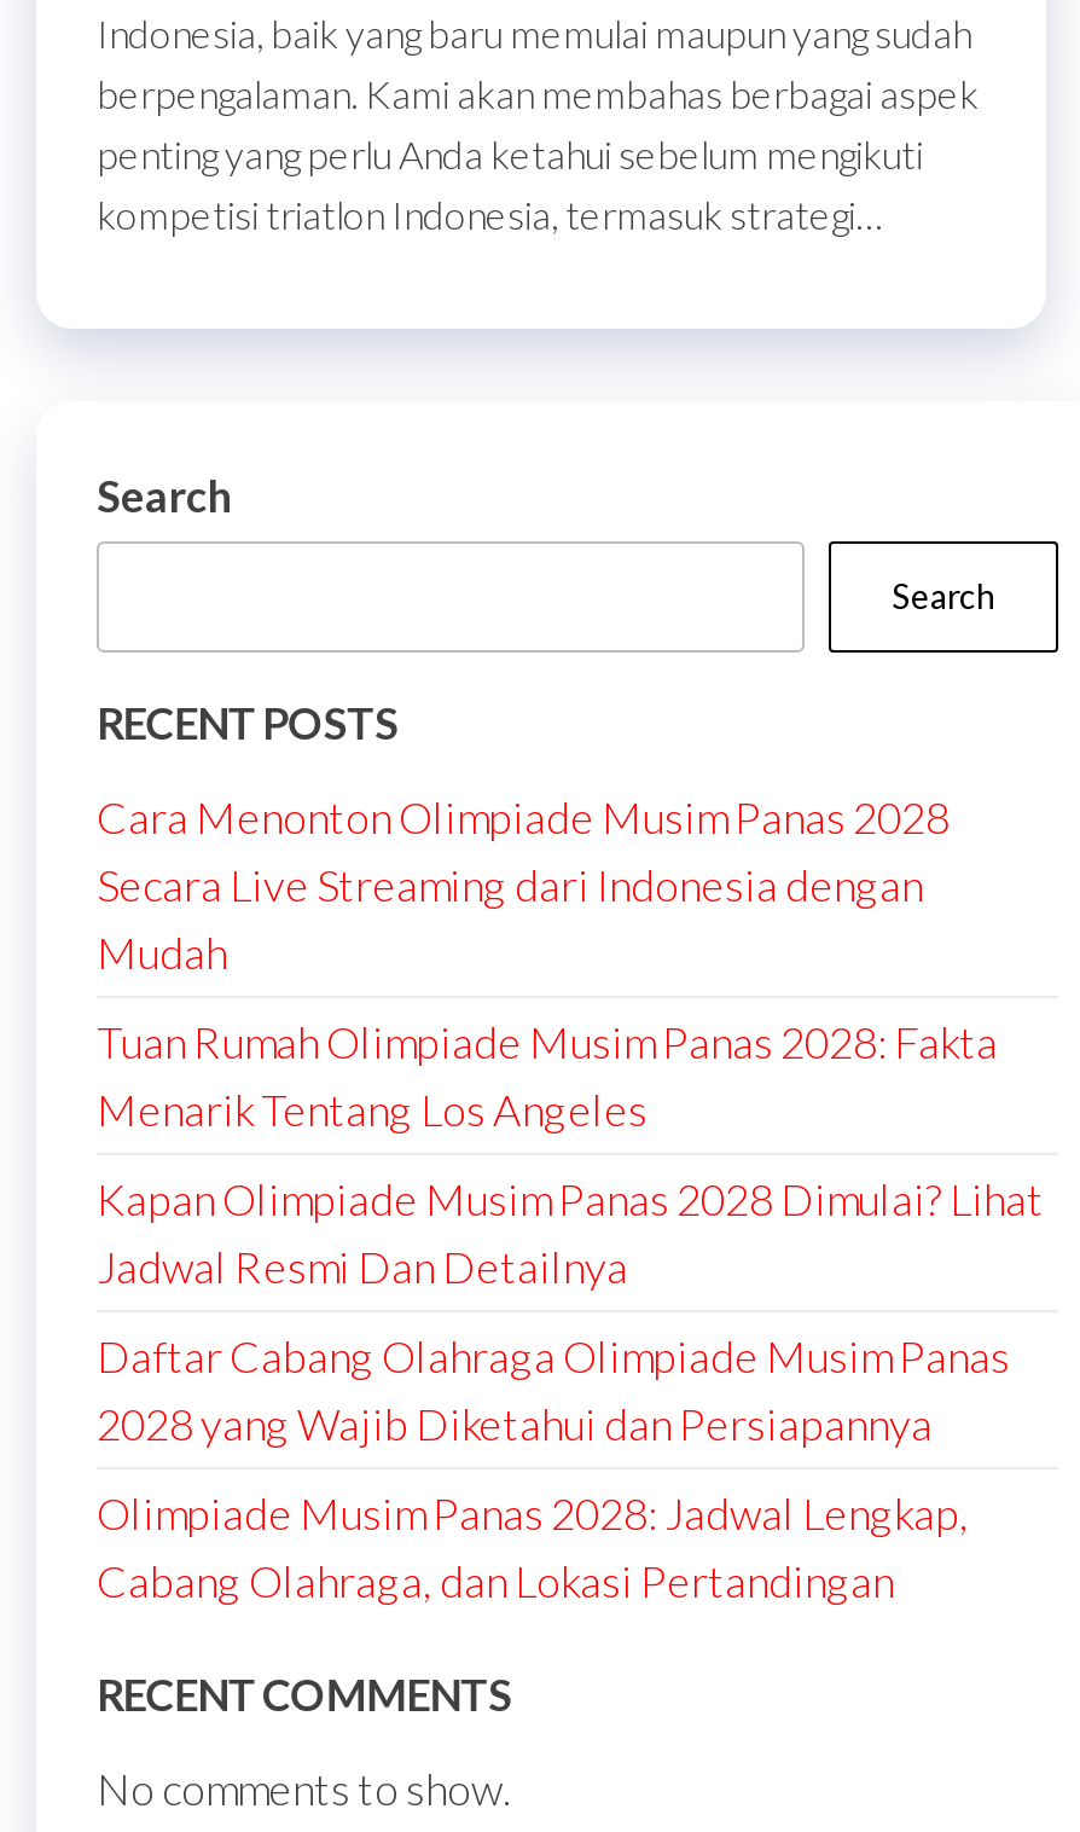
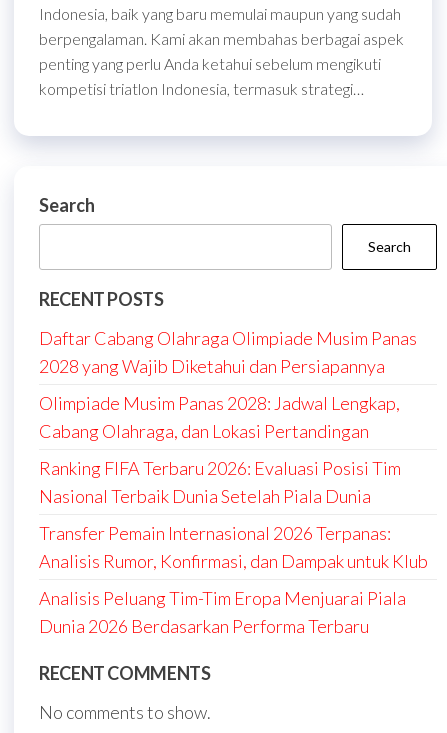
[97,790,1044,1293] Cara Menonton Olimpiade Musim Panas 2028 | Secara Live Streaming dari Indonesia dengan | Mudah | Tuan Rumah Olimpiade Musim Panas 2028: Fakta | Menarik Tentang Los Angeles | Kapan Olimpiade Musim Panas 2028 Dimulai? Lihat | Jadwal Resmi Dan Detailnya -> none
moved [97,1329,1010,1607] -> [39,327,417,442]: Daftar Cabang Olahraga Olimpiade Musim Panas | 2028 yang Wajib Diketahui dan Persiapannya | Olimpiade Musim Panas 2028: Jadwal Lengkap, | Cabang Olahraga, dan Lokasi Pertandingan
none -> [39,457,428,637] Ranking FIFA Terbaru 2026: Evaluasi Posisi Tim | Nasional Terbaik Dunia Setelah Piala Dunia | Transfer Pemain Internasional 2026 Terpanas: | Analisis Rumor, Konfirmasi, dan Dampak untuk Klub | Analisis Peluang Tim-Tim Eropa Menjuarai Piala | Dunia 2026 Berdasarkan Performa Terbaru

